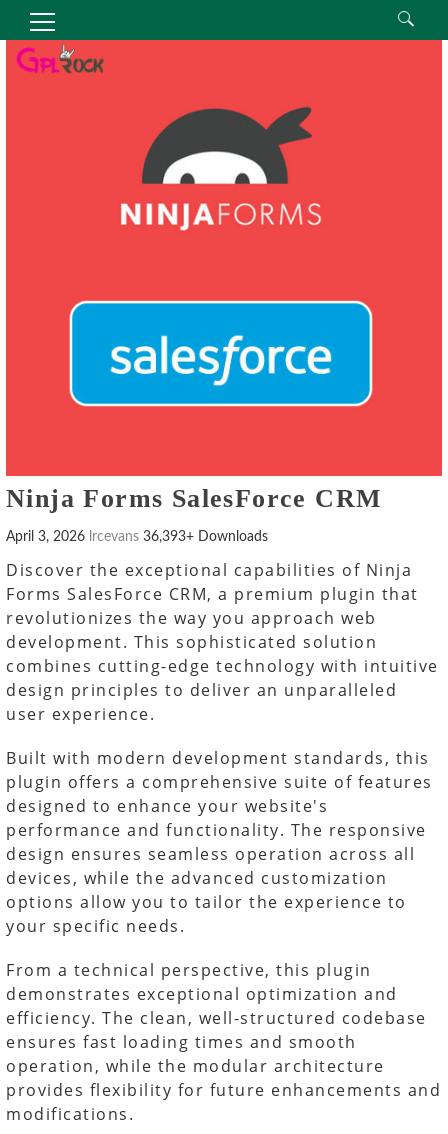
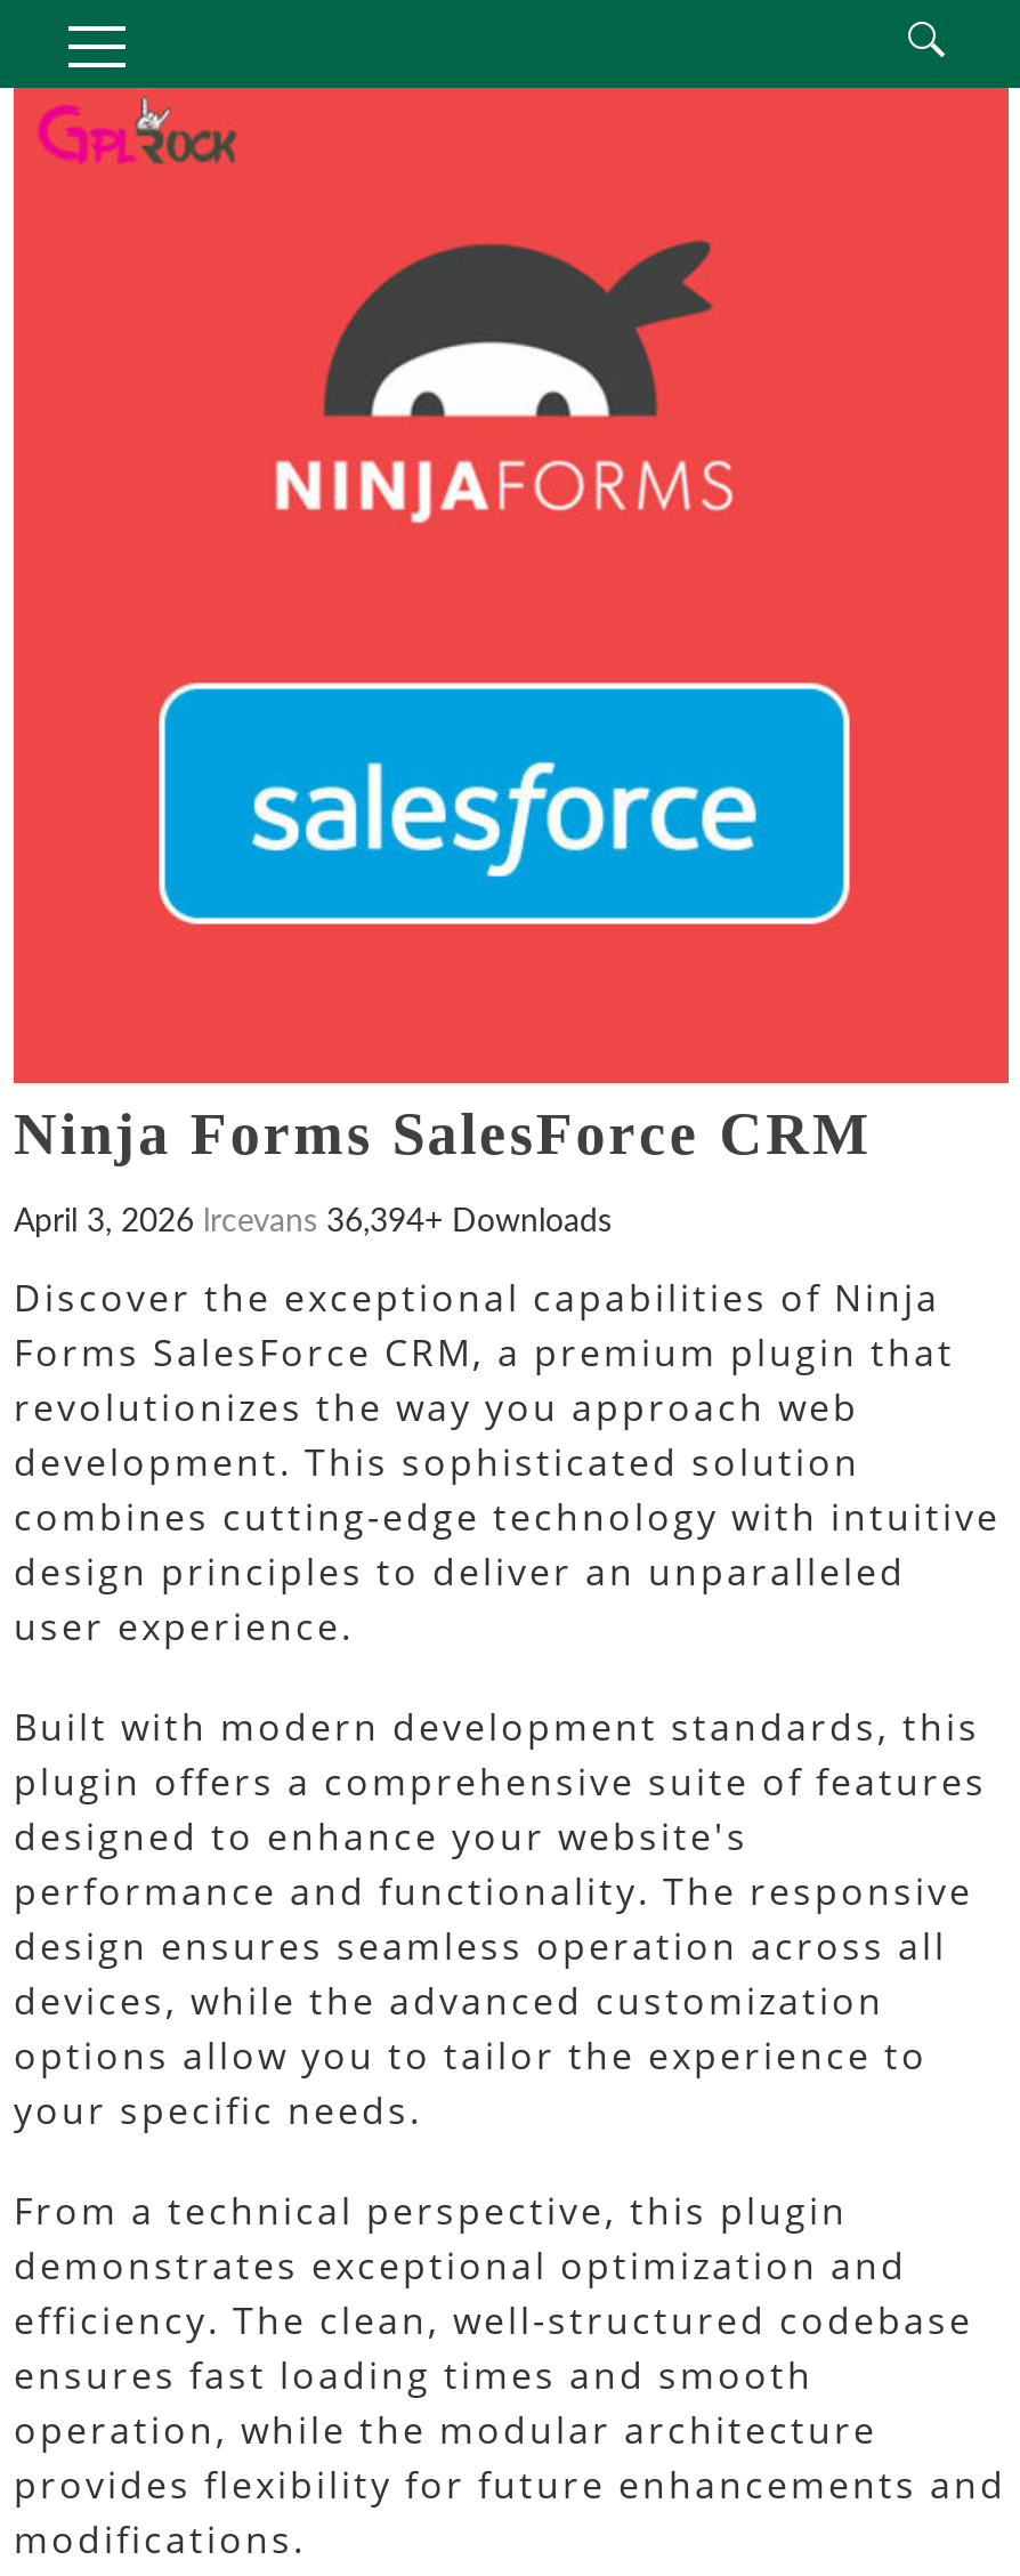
[6,530,268,544] April 3, 2026 lrcevans 36,393+ Downloads -> [14,1206,612,1238] April 3, 2026 lrcevans 36,394+ Downloads

